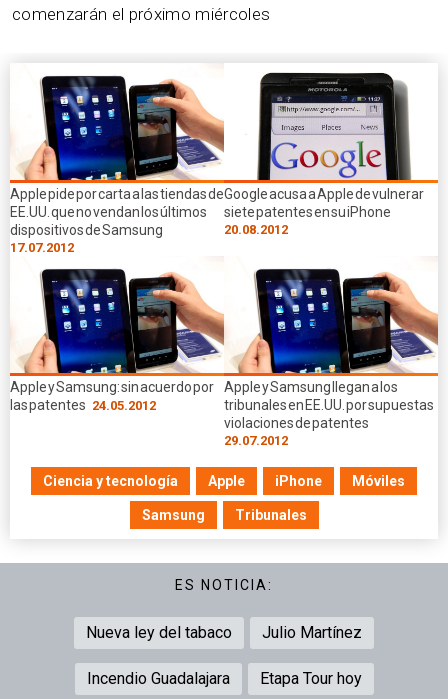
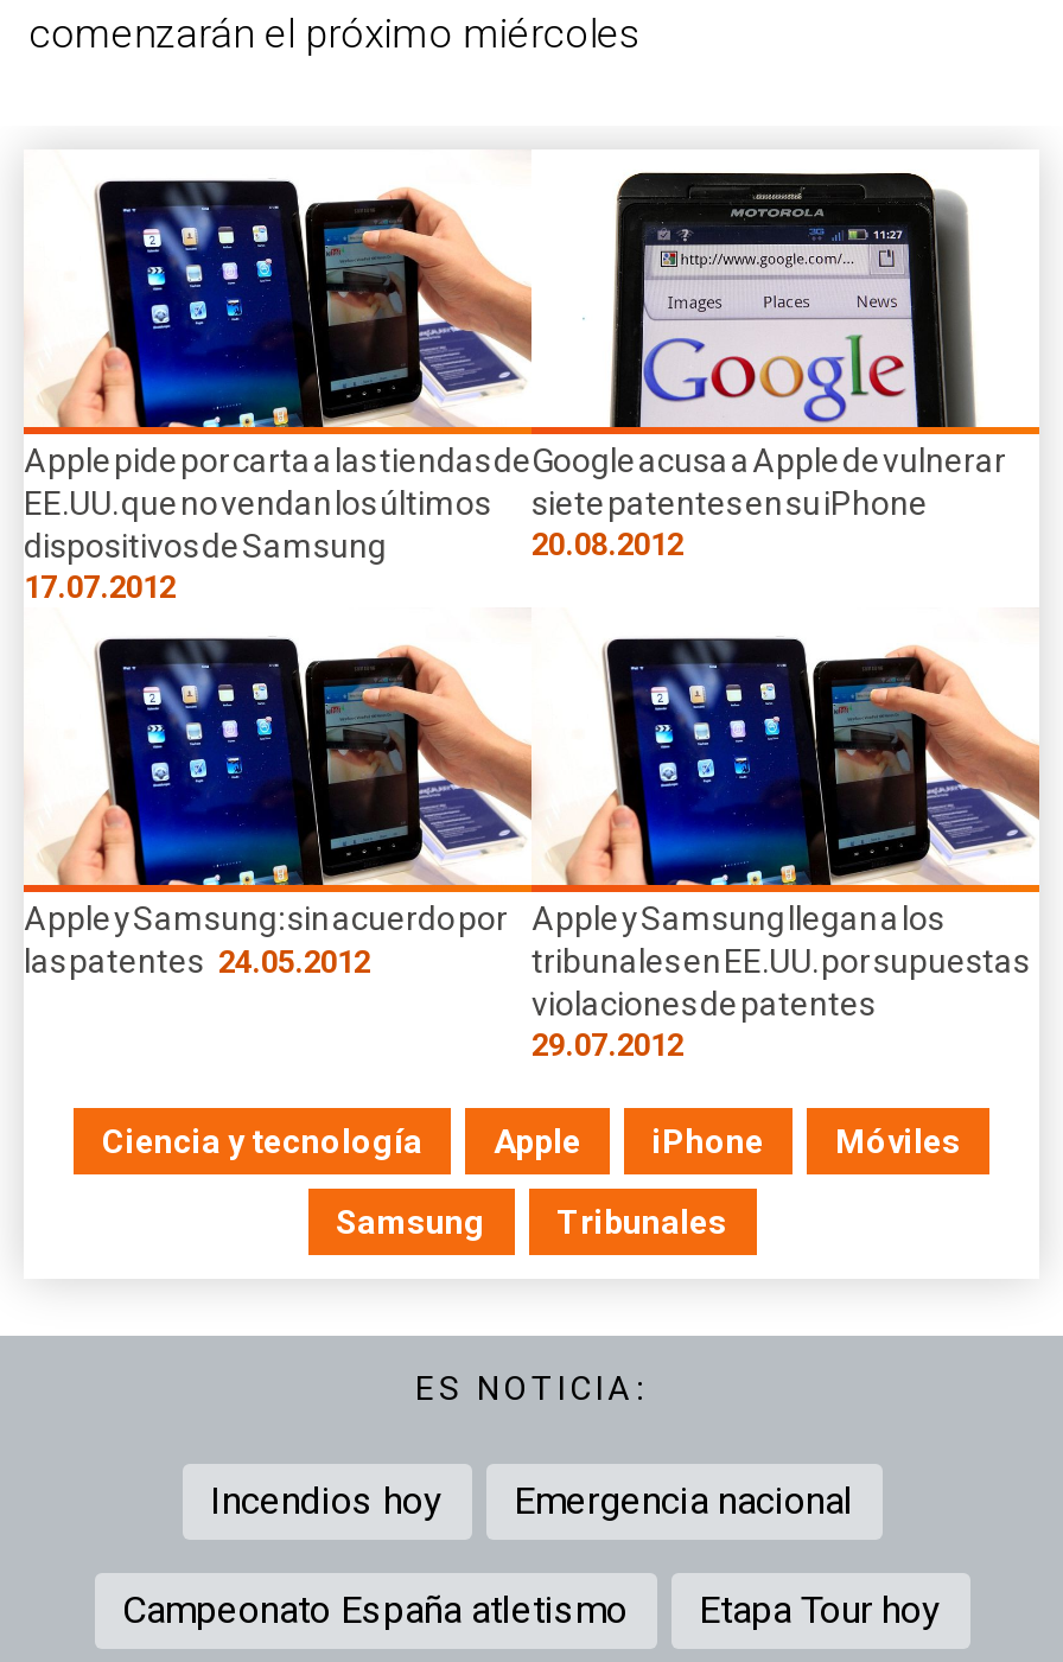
[86,623,362,642] Nueva ley del tabaco | Julio Martínez -> [210,1479,853,1524] Incendios hoy | Emergencia nacional
[86,669,229,688] Incendio Guadalajara -> [122,1588,628,1633] Campeonato España atletismo

